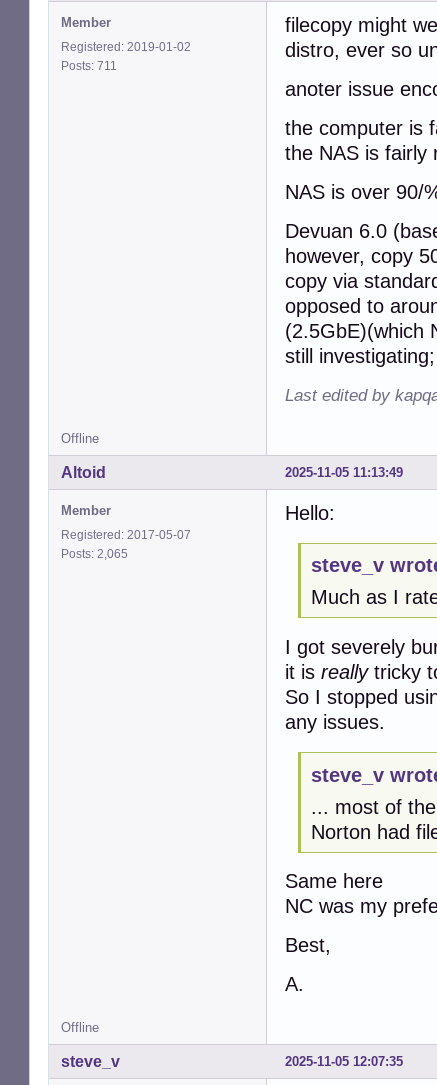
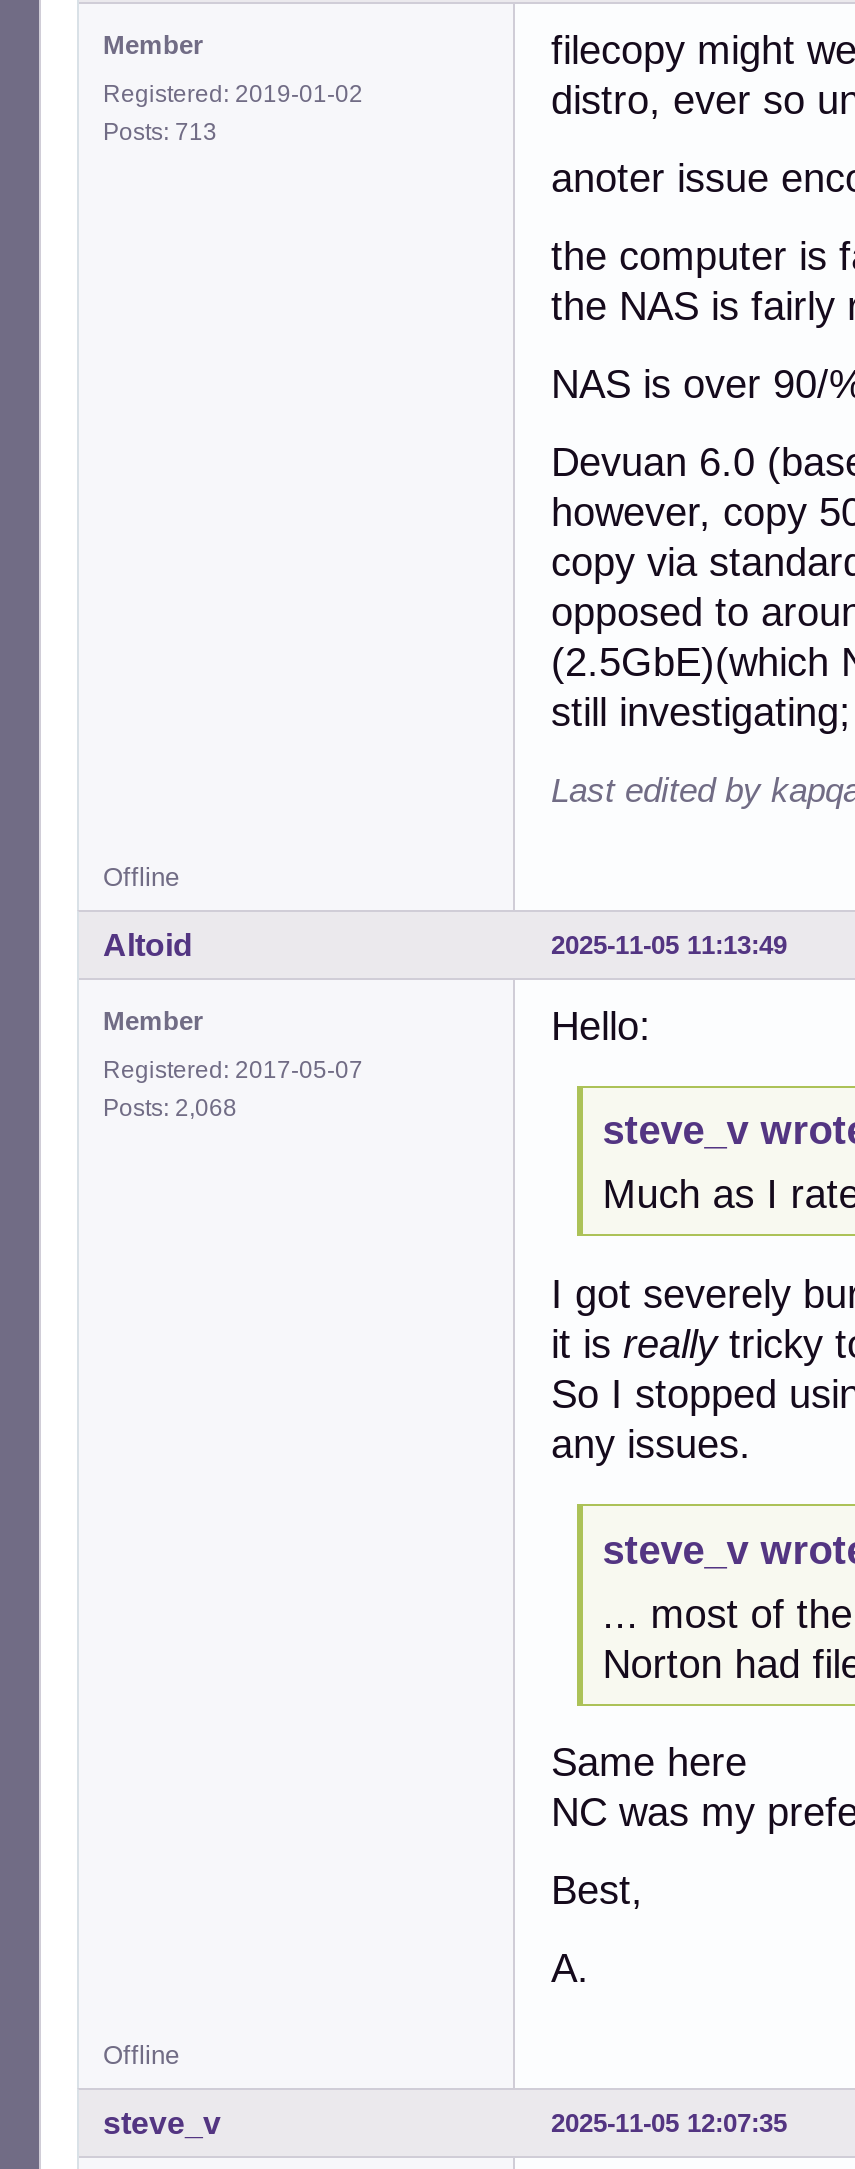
[61,59,123,73] Posts: 711 -> [103,118,229,146] Posts: 713
[61,547,134,561] Posts: 2,065 -> [103,1094,249,1122] Posts: 2,068

